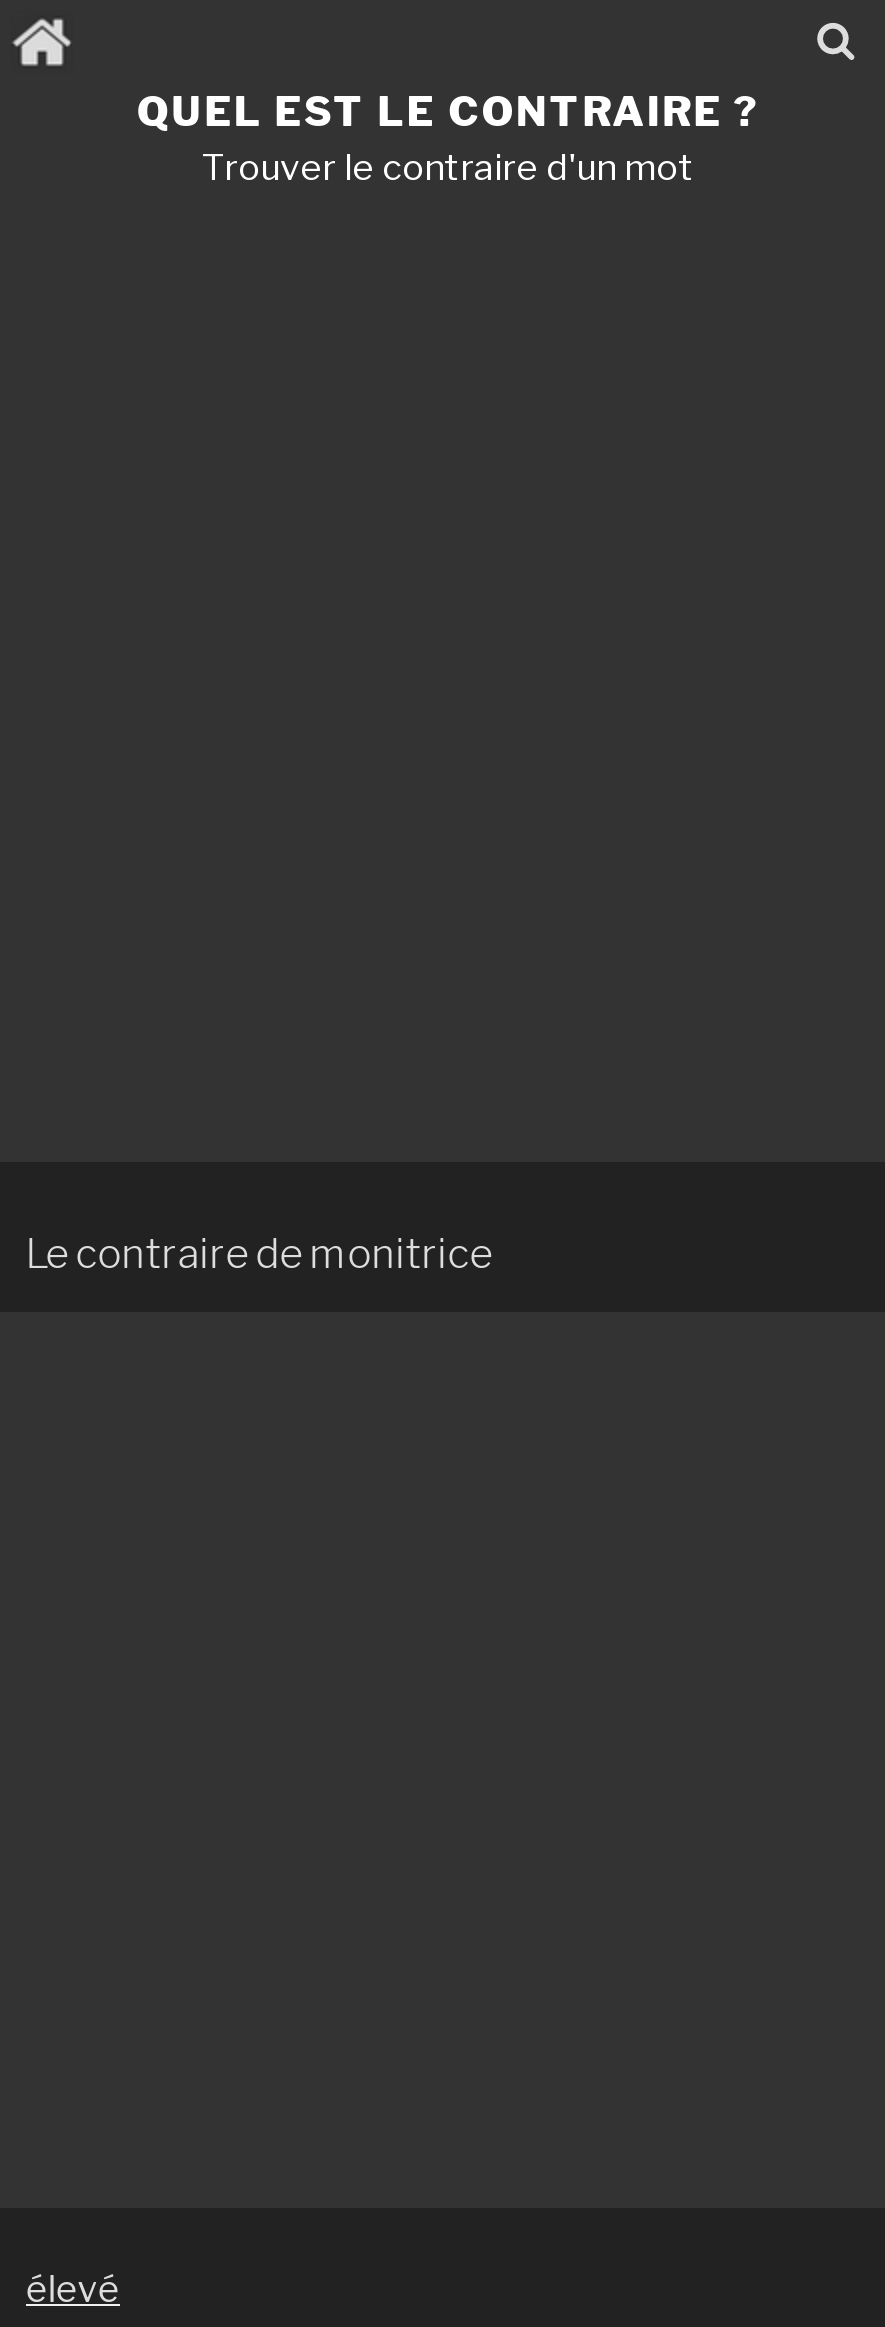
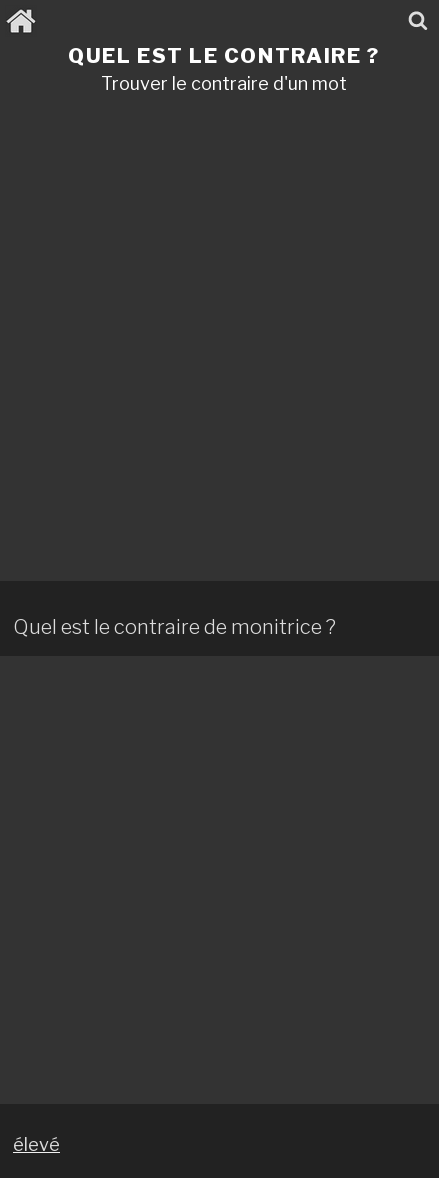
[26,1229,492,1277] Le contraire de monitrice -> [13,615,336,639] Quel est le contraire de monitrice ?

